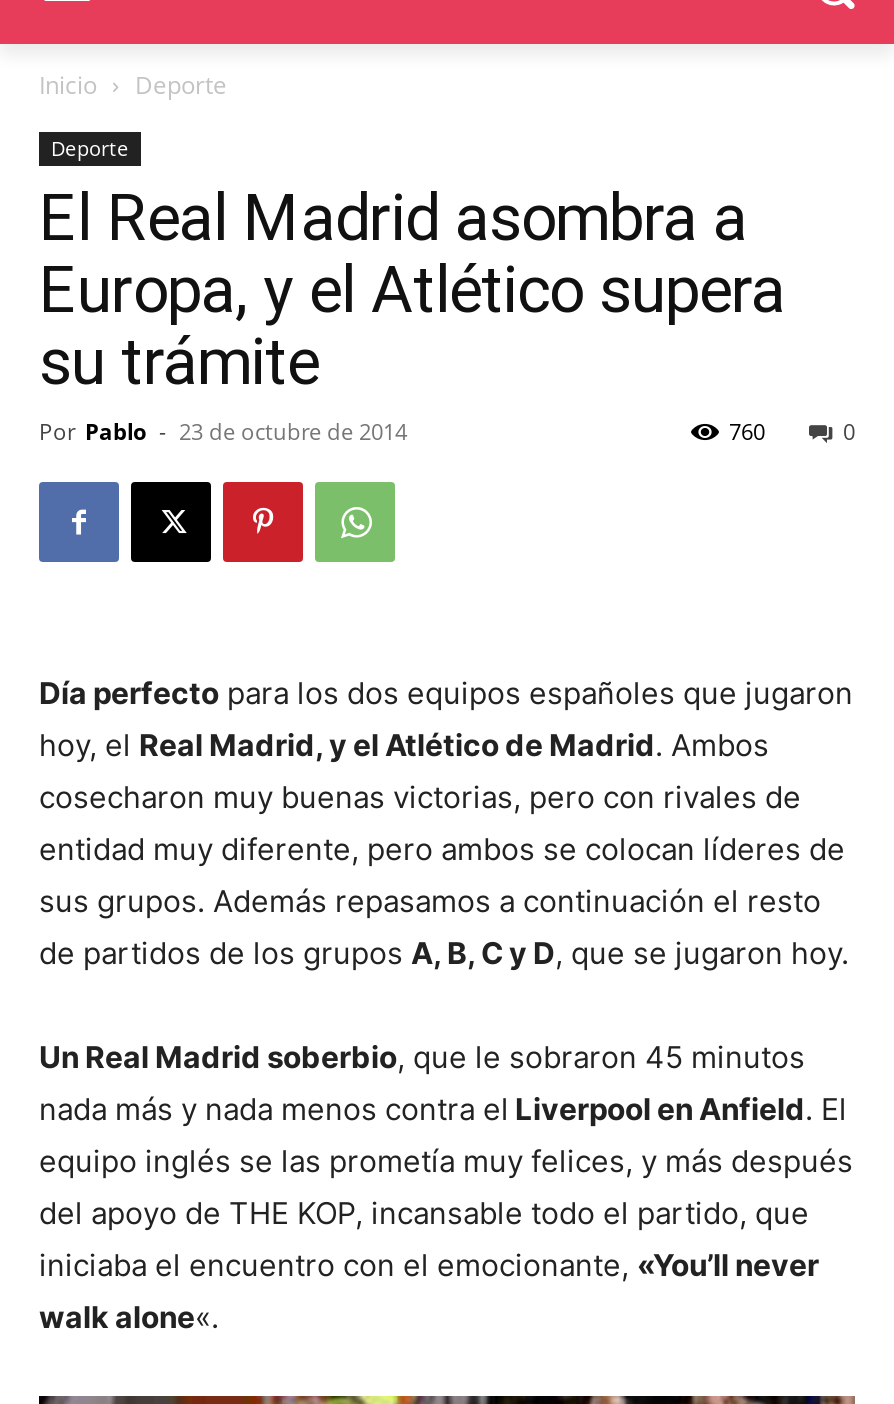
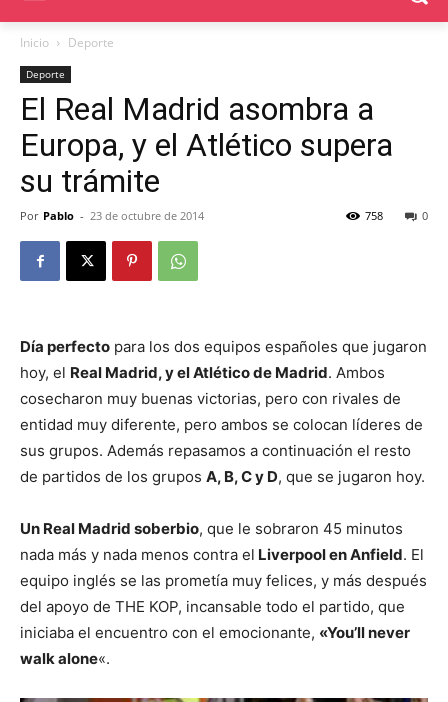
[729,416,765,446] 760 -> [365,208,383,223] 758

